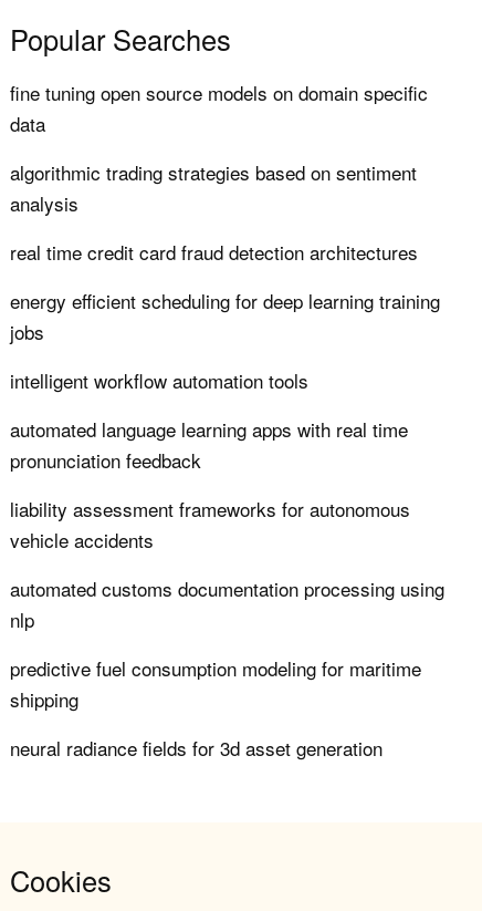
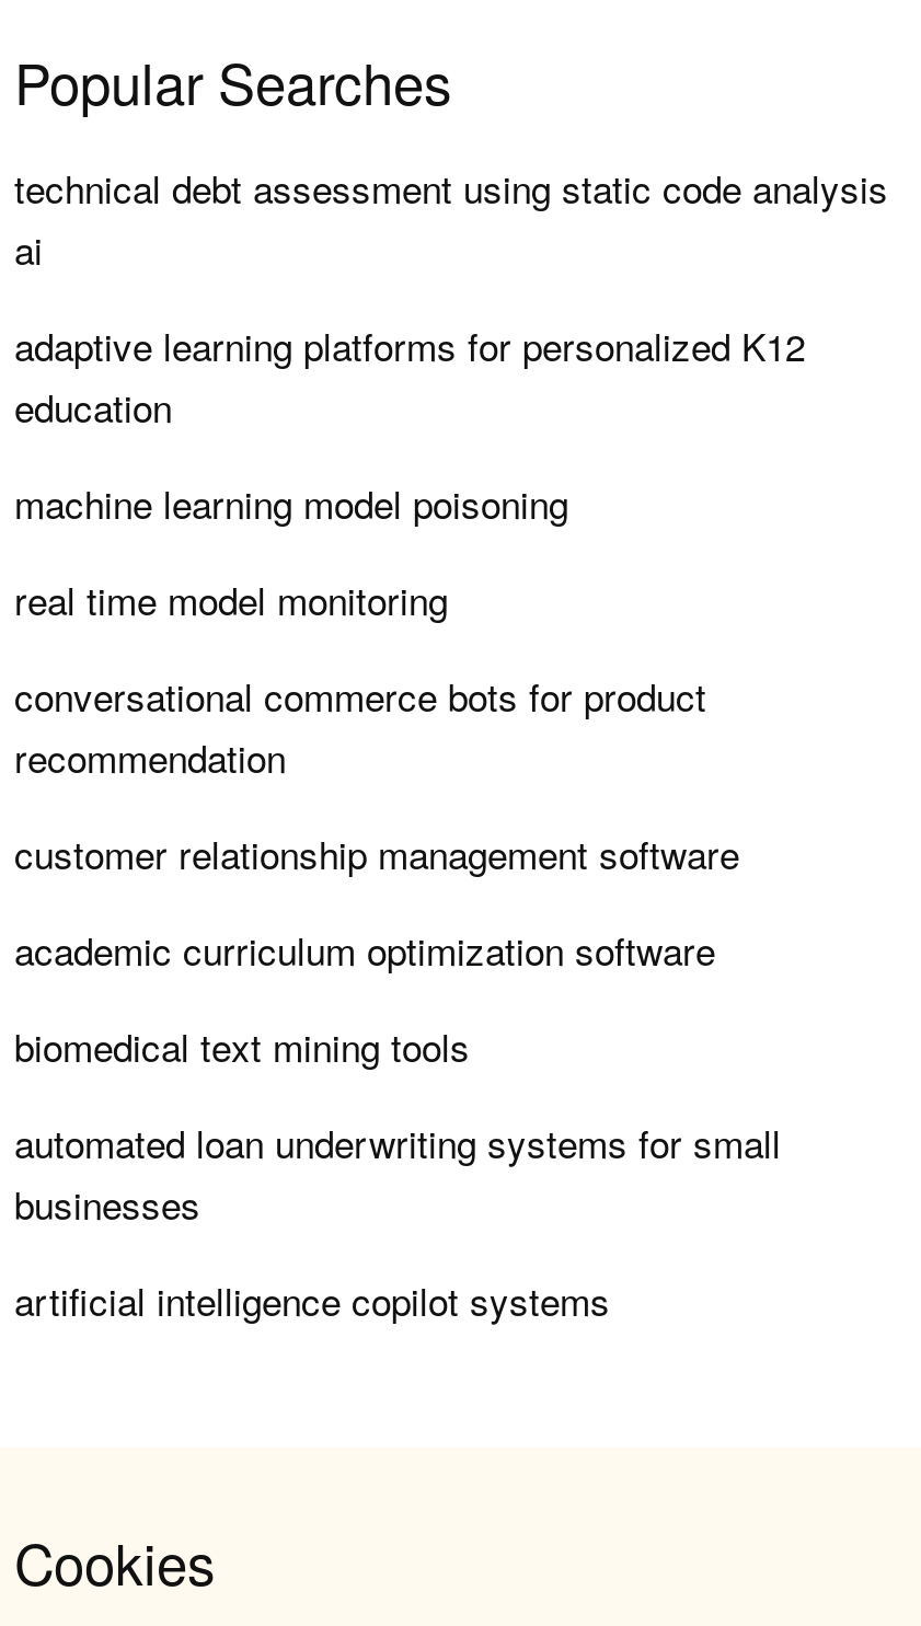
[10,79,428,137] fine tuning open source models on domain specific | data -> [14,160,888,276] technical debt assessment using static code analysis | ai
[10,158,417,217] algorithmic trading strategies based on sentiment | analysis -> [14,318,805,434] adaptive learning platforms for personalized K12 | education
[10,238,418,266] real time credit card fraud detection architectures -> [14,475,568,530] machine learning model poisoning
[10,287,440,345] energy efficient scheduling for deep learning training | jobs -> [14,572,448,627] real time model monitoring
[10,367,308,394] intelligent workflow automation tools -> [14,668,706,784] conversational commerce bots for product | recommendation
[10,415,408,474] automated language learning apps with real time | pronunciation feedback -> [14,826,739,881] customer relationship management software
[10,495,410,554] liability assessment frameworks for autonomous | vehicle accidents -> [14,922,715,977] academic curriculum optimization software
[10,575,444,633] automated customs documentation processing using | nlp -> [14,1019,470,1073] biomedical text mining tools
[10,654,421,713] predictive fuel consumption modeling for maritime | shipping -> [14,1115,781,1231] automated loan underwriting systems for small | businesses
[10,734,383,762] neural radiance fields for 3d asset generation -> [14,1273,610,1327] artificial intelligence copilot systems

